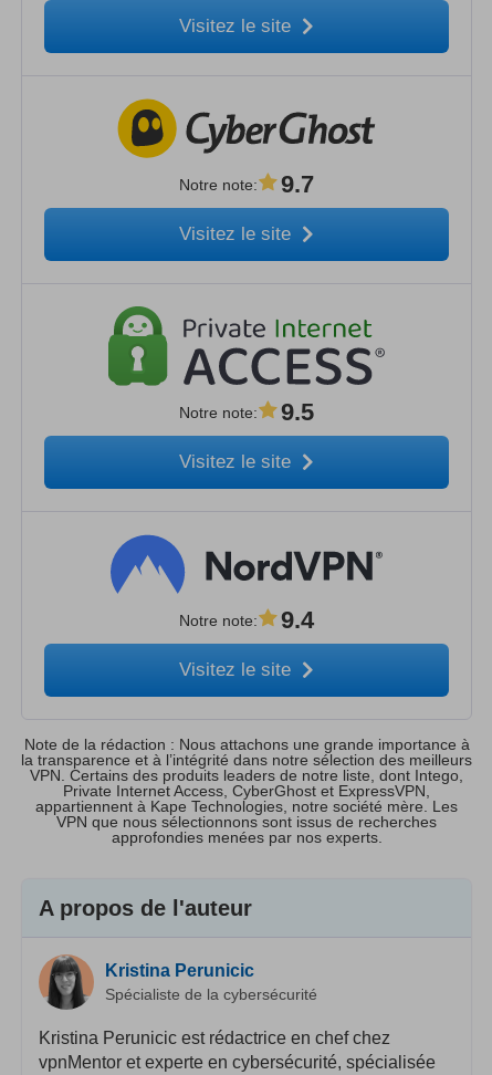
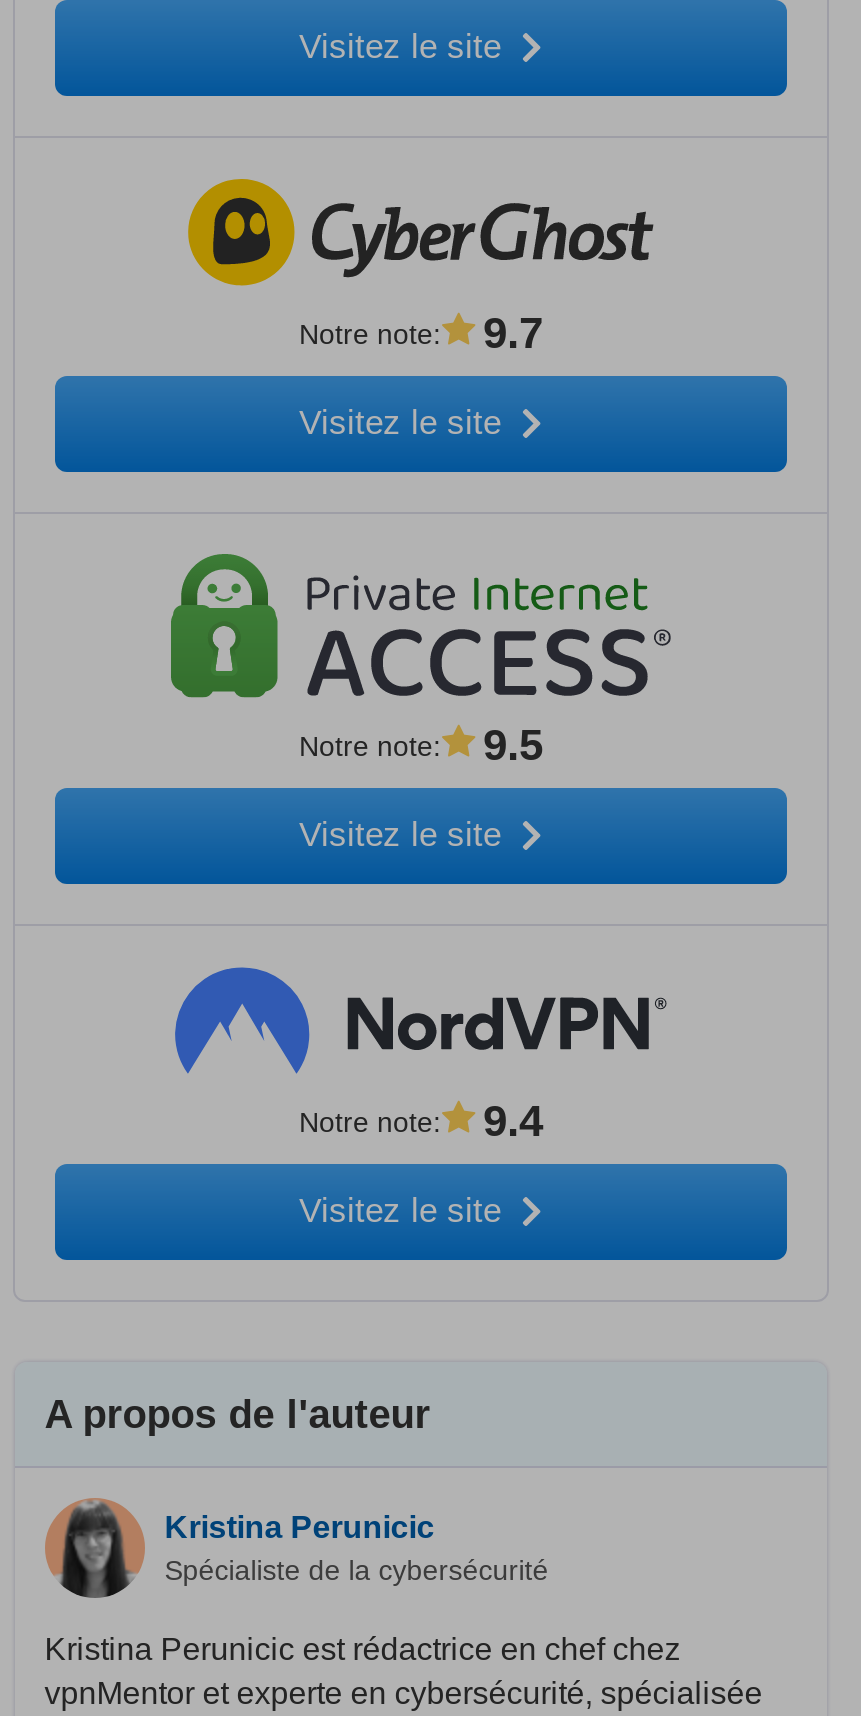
[21,735,472,846] Note de la rédaction : Nous attachons une grande importance à | la transparence et à l’intégrité dans notre sélection des meilleurs | VPN. Certains des produits leaders de notre liste, dont Intego, | Private Internet Access, CyberGhost et ExpressVPN, | appartiennent à Kape Technologies, notre société mère. Les | VPN que nous sélectionnons sont issus de recherches | approfondies menées par nos experts. -> none

